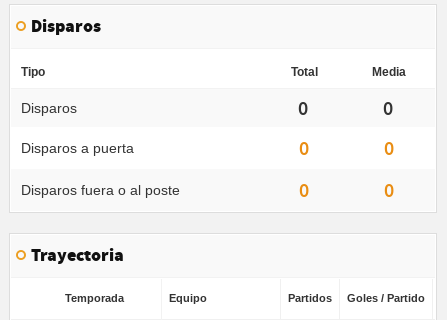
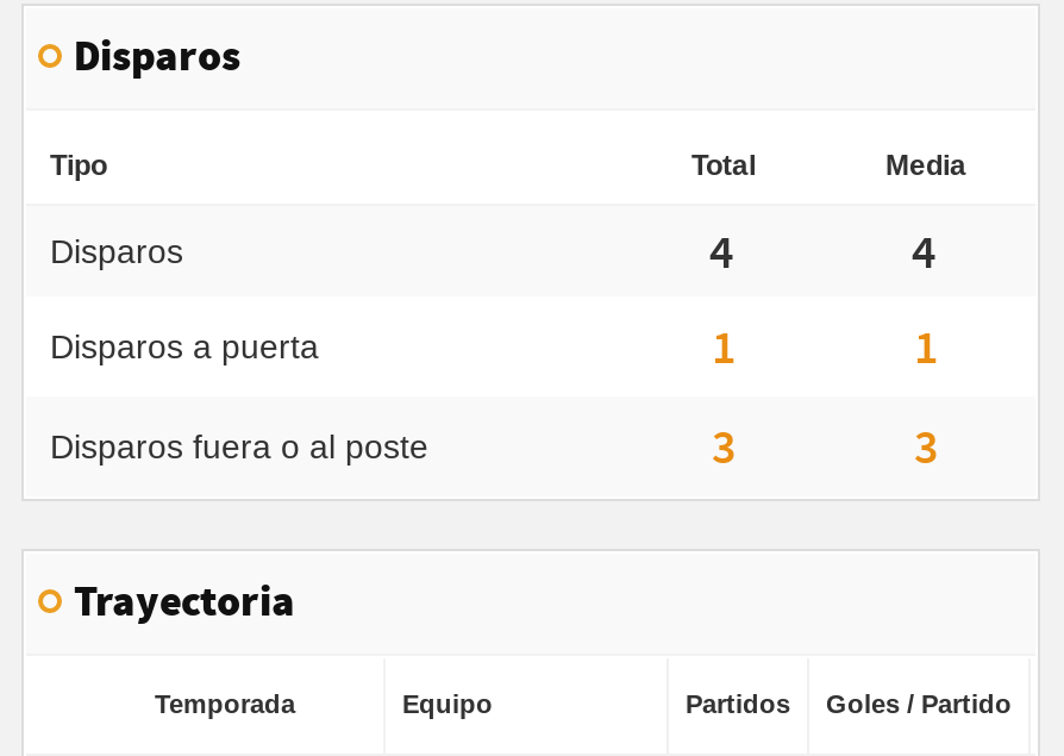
[298,95,308,121] 0 -> [709,220,733,282] 4
[383,95,393,121] 0 -> [912,220,935,282] 4
[299,135,309,161] 0 -> [712,315,736,377] 1
[384,135,394,161] 0 -> [914,315,938,377] 1
[299,177,309,203] 0 -> [712,416,736,477] 3
[384,177,394,203] 0 -> [914,416,938,477] 3

